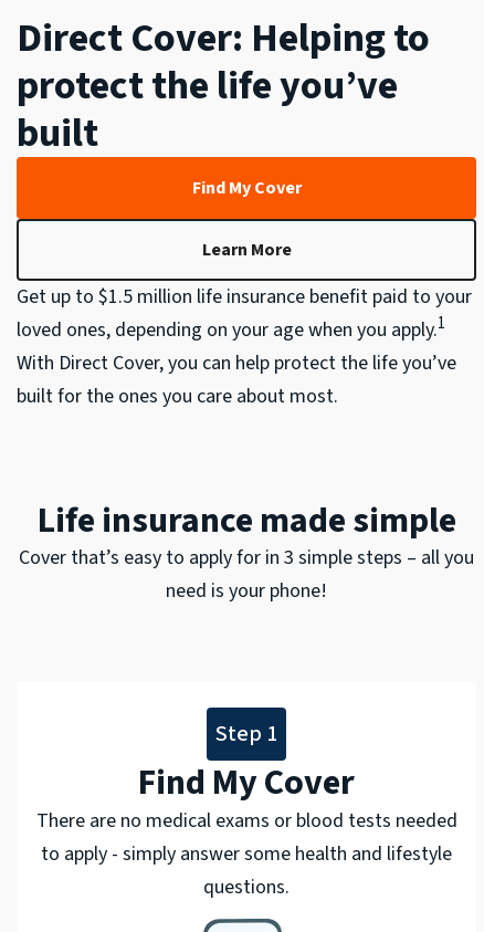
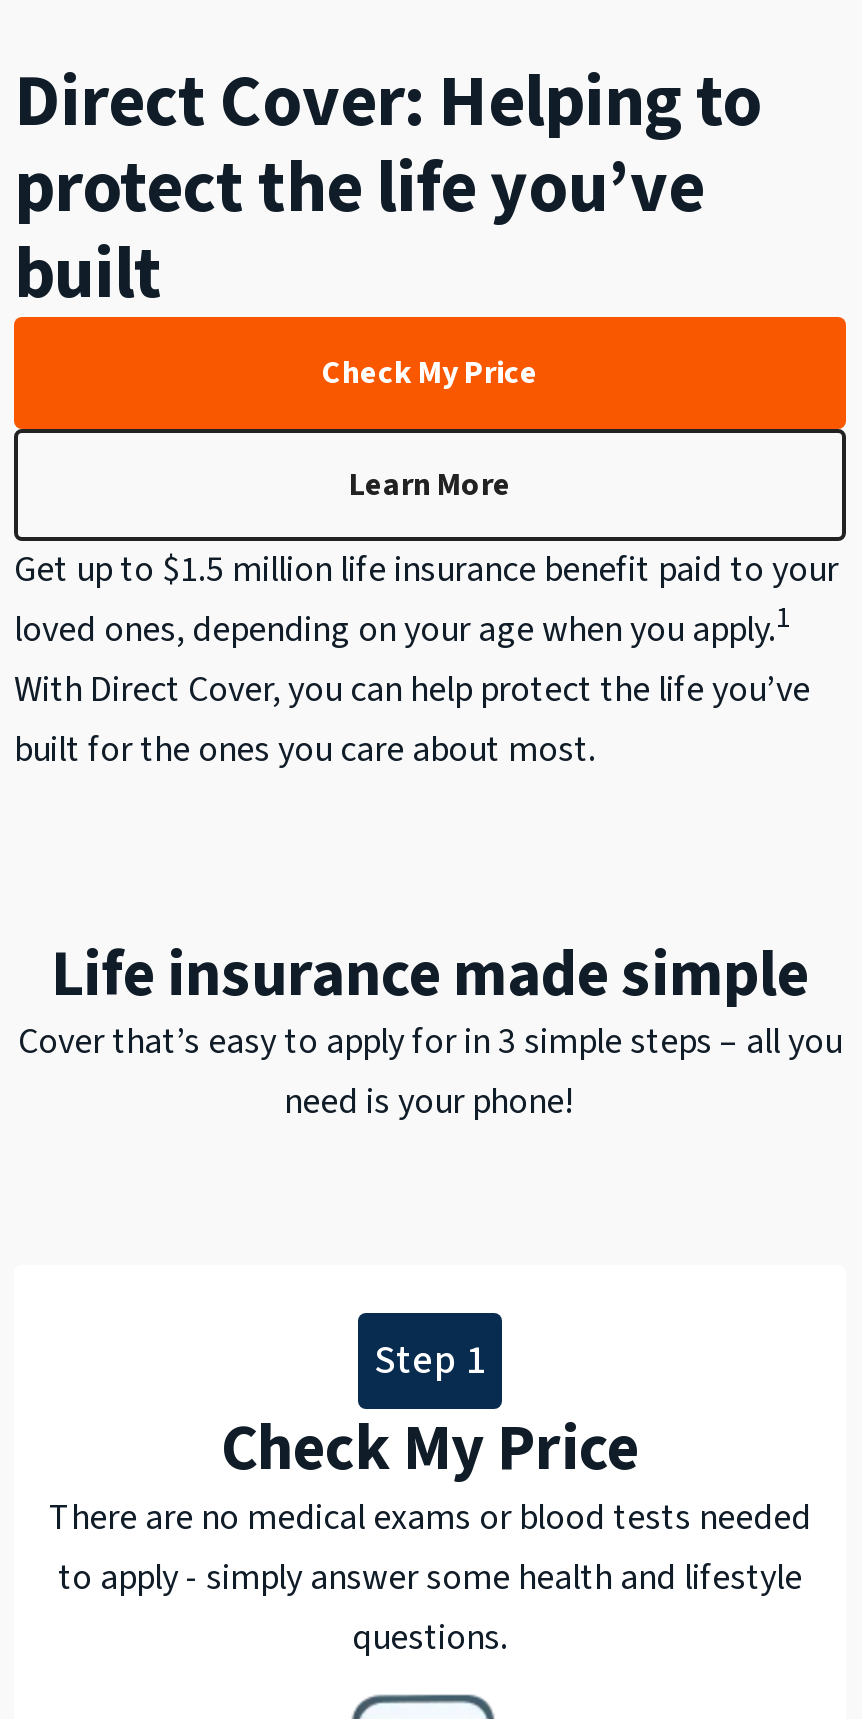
[192,176,301,200] Find My Cover -> [322,351,538,395] Check My Price
[138,757,355,808] Find My Cover -> [221,1403,639,1495] Check My Price

